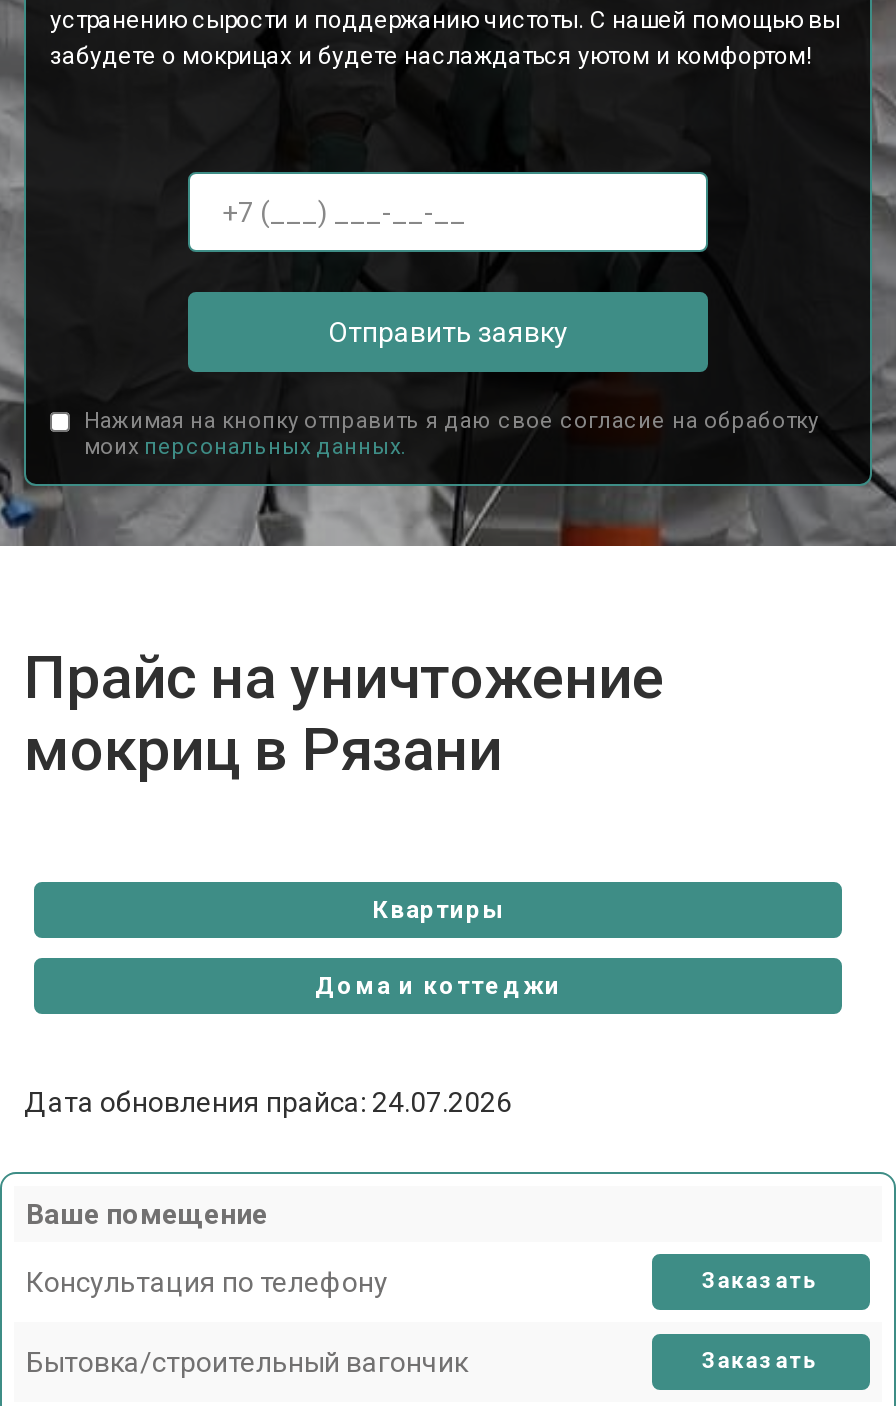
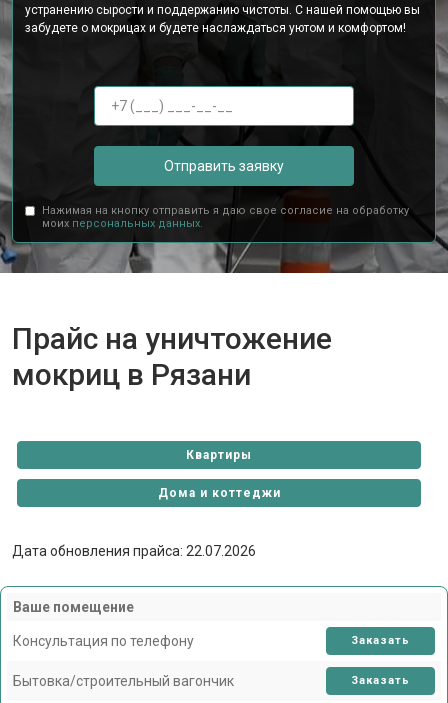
[24,1086,512,1118] Дата обновления прайса: 24.07.2026 -> [12,543,256,559] Дата обновления прайса: 22.07.2026

